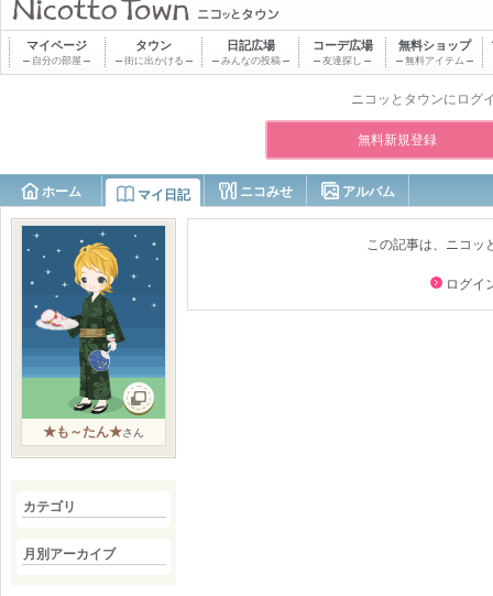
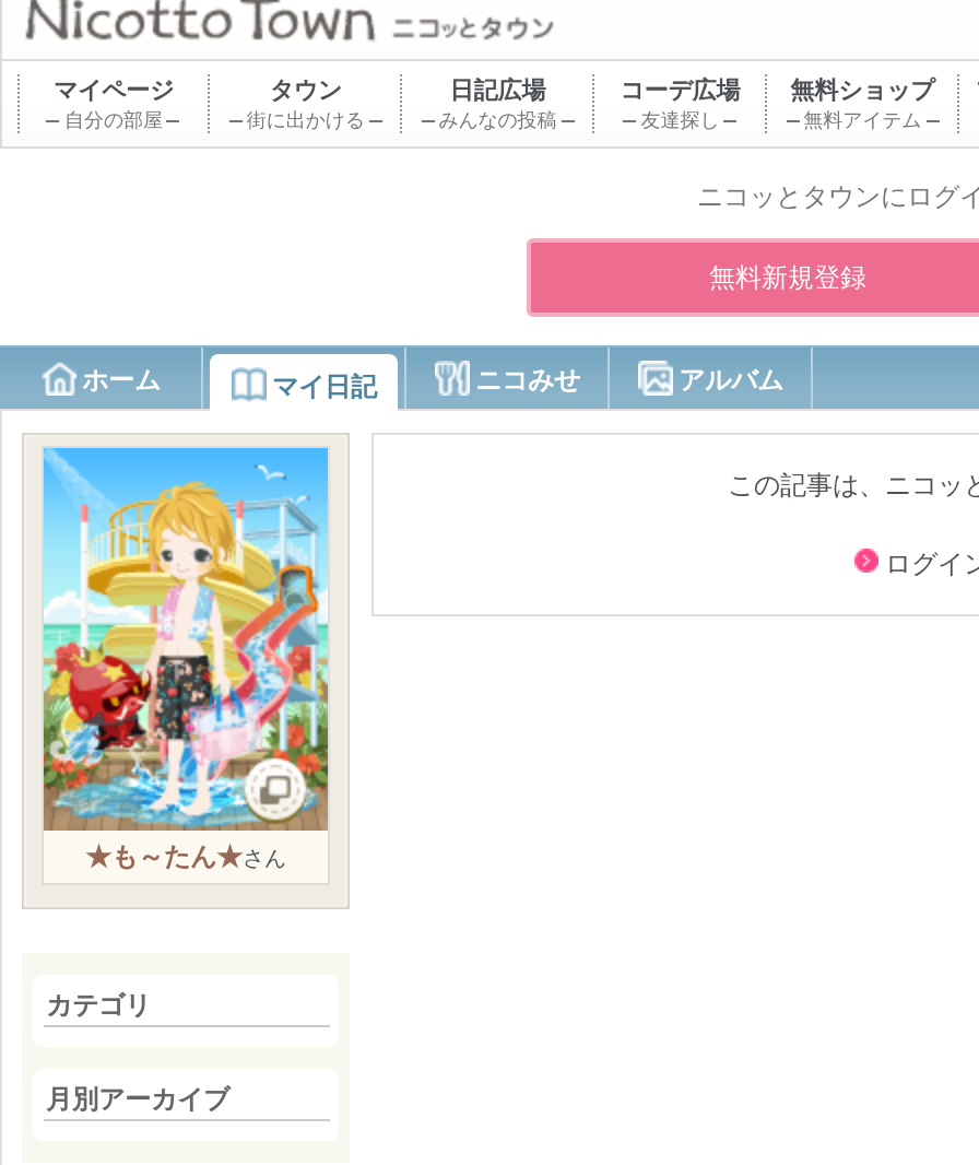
[21,225,166,419] [image] -> [42,446,330,833] [image]

